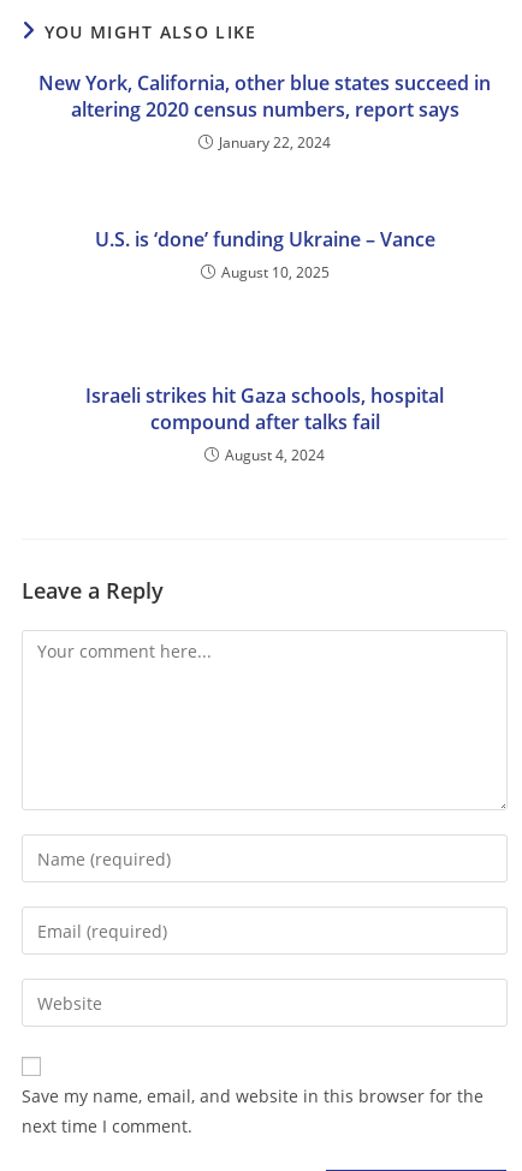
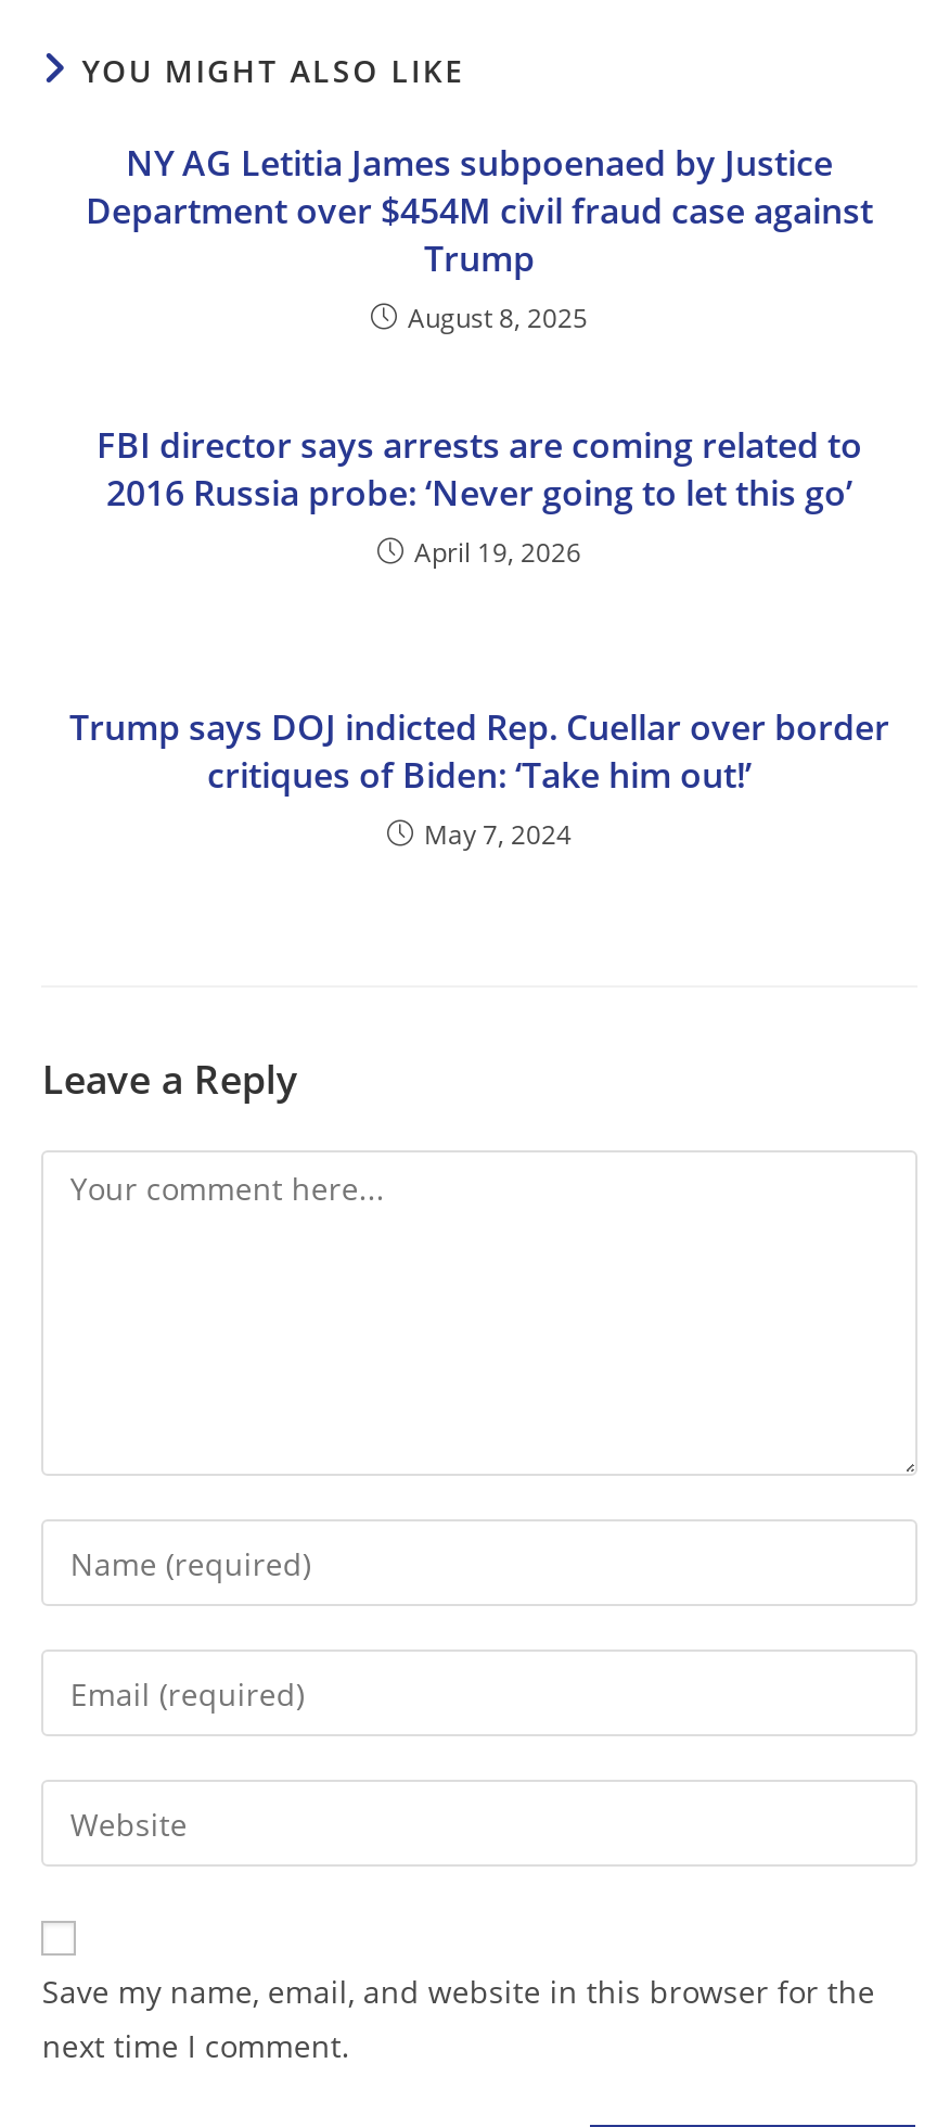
[38,70,491,153] New York, California, other blue states succeed in | altering 2020 census numbers, report says | January 22, 2024 -> [86,140,873,337] NY AG Letitia James subpoenaed by Justice | Department over $454M civil fraud case against | Trump | August 8, 2025
[94,226,435,283] U.S. is ‘done’ funding Ukraine – Vance | August 10, 2025 -> [97,422,862,571] FBI director says arrests are coming related to | 2016 Russia probe: ‘Never going to let this go’ | April 19, 2026
[85,383,444,466] Israeli strikes hit Gaza schools, hospital | compound after talks fail | August 4, 2024 -> [69,704,889,854] Trump says DOJ indicted Rep. Cuellar over border | critiques of Biden: ‘Take him out!’ | May 7, 2024

